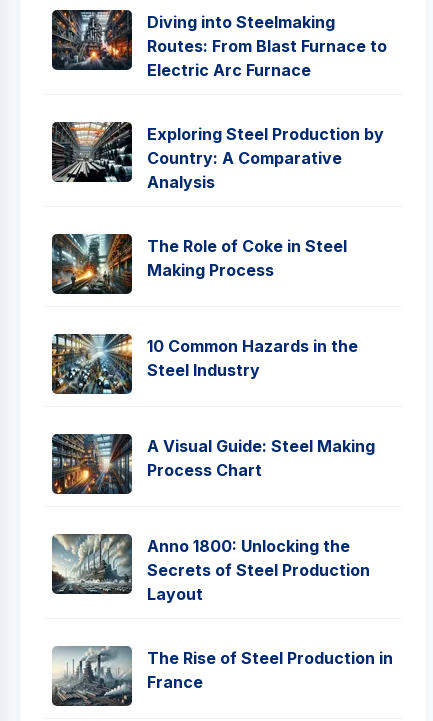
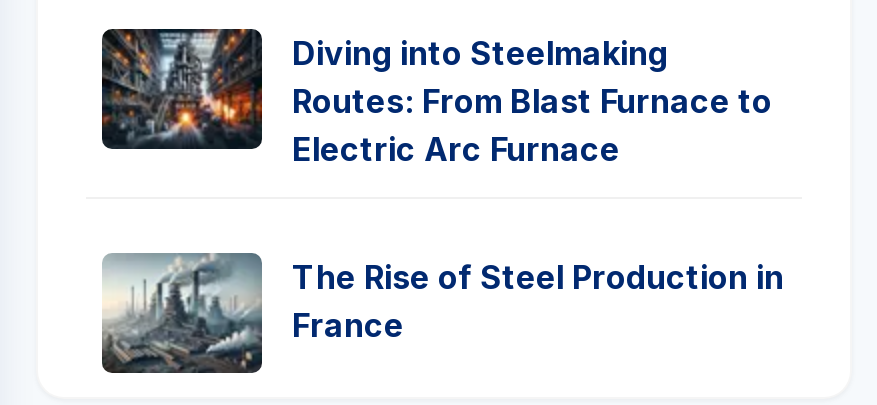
[51,121,384,280] [image] | Exploring Steel Production by | Country: A Comparative | Analysis | The Role of Coke in Steel | Making Process -> none
[51,233,133,295] [image] -> none
[51,333,358,395] [image] | 10 Common Hazards in the | Steel Industry -> none
[51,433,375,495] [image] | A Visual Guide: Steel Making | Process Chart -> none
[51,533,370,604] [image] | Anno 1800: Unlocking the | Secrets of Steel Production | Layout -> none

